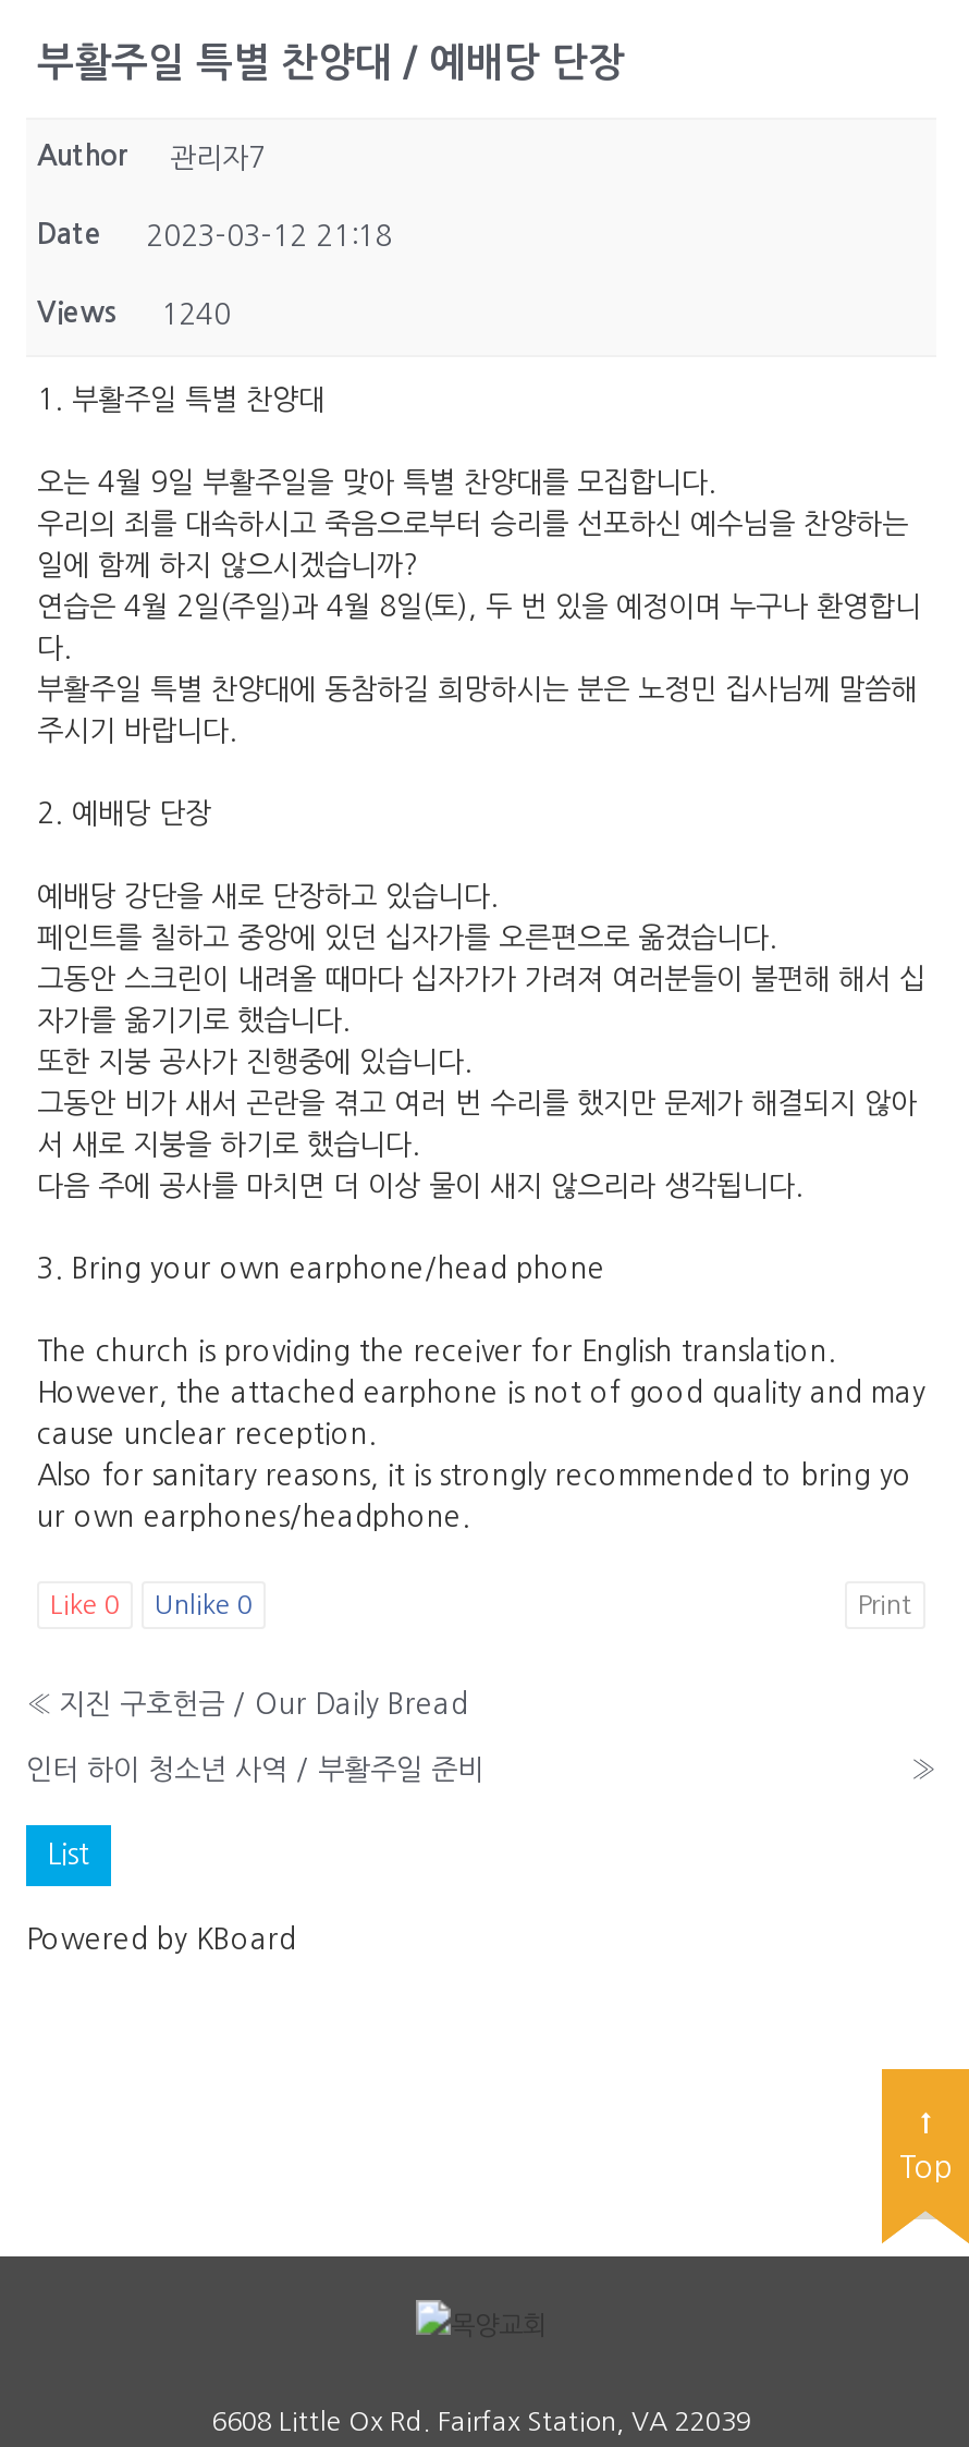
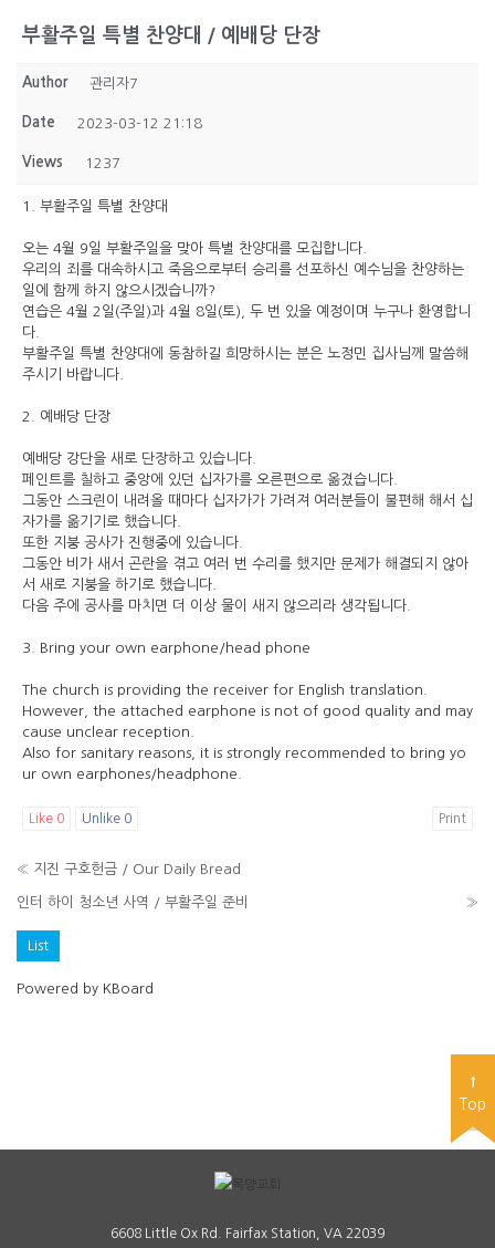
[37,298,231,328] Views 1240 -> [22,154,120,170] Views 1237

